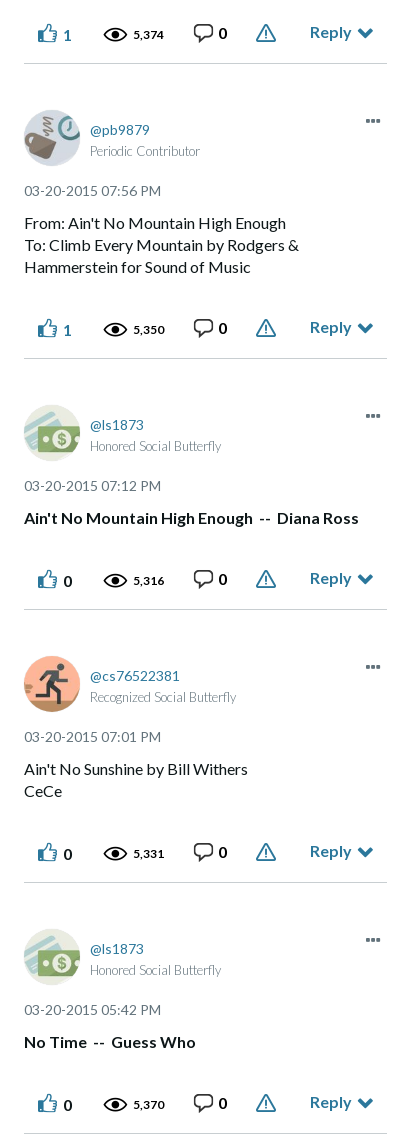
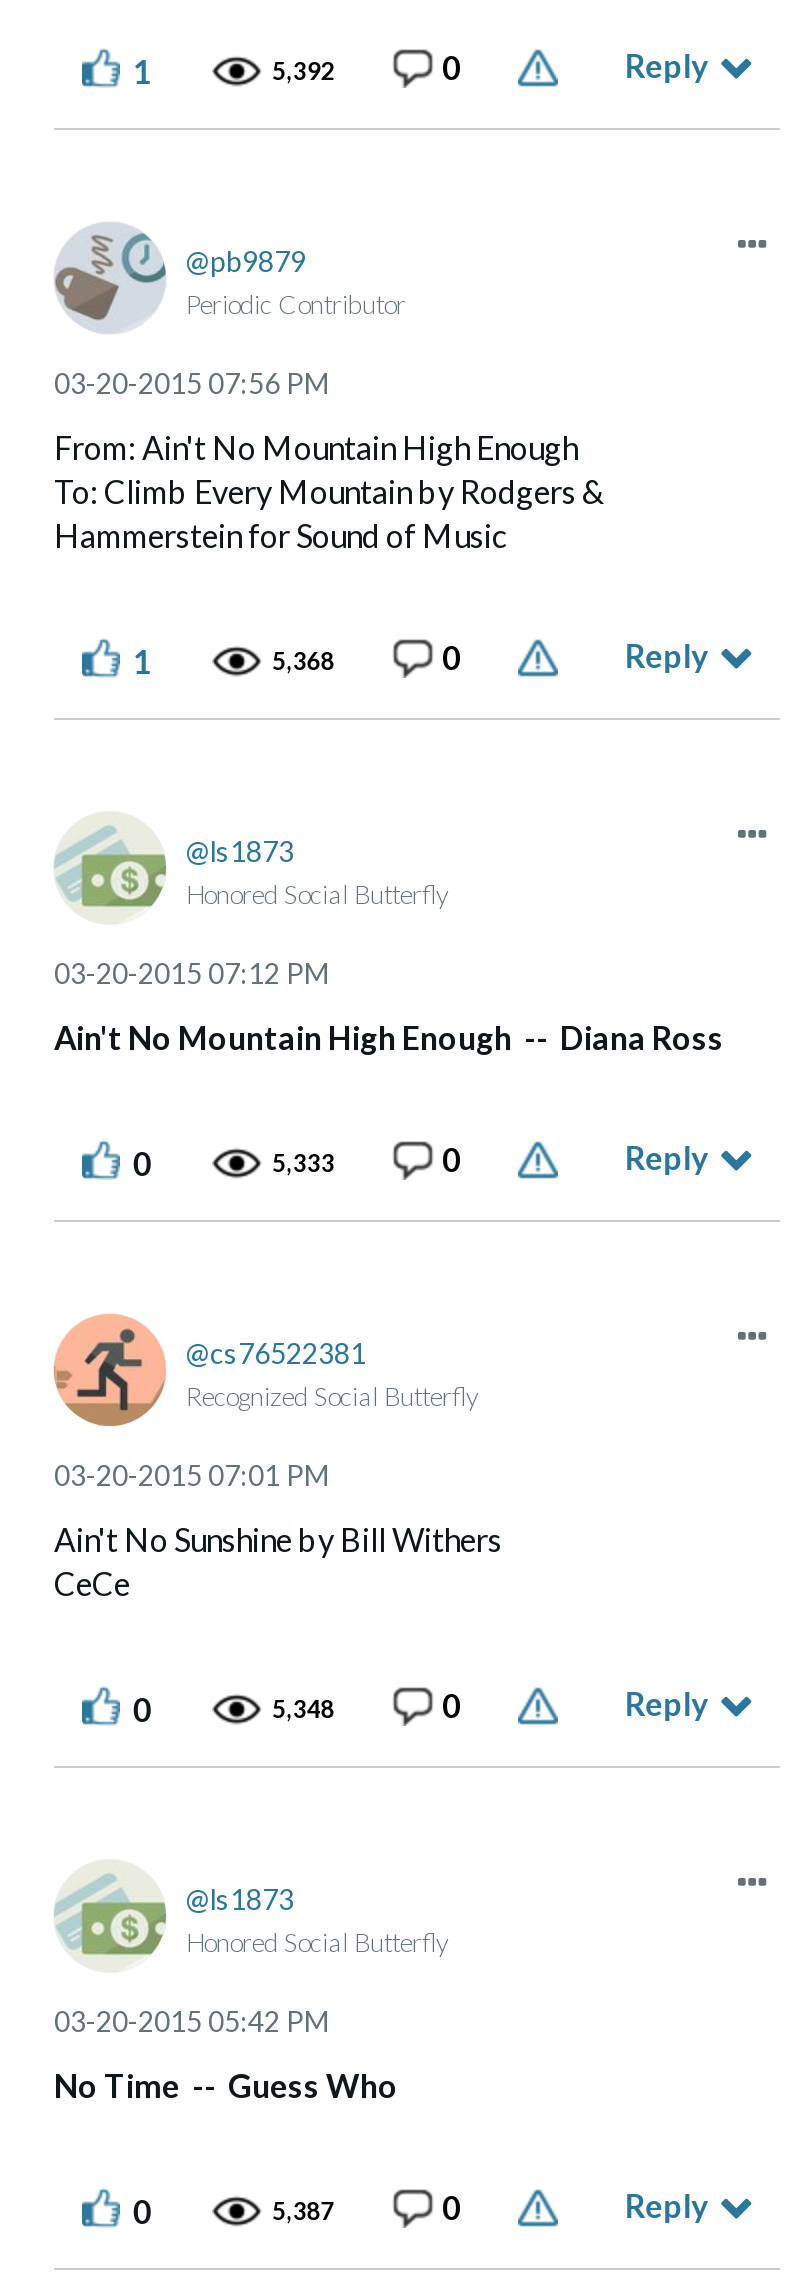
[133,27,164,42] 5,374 -> [272,55,334,85] 5,392
[133,322,164,337] 5,350 -> [272,645,334,675] 5,368
[133,573,164,588] 5,316 -> [272,1147,334,1177] 5,333
[133,846,164,861] 5,331 -> [272,1693,334,1723] 5,348
[133,1097,164,1112] 5,370 -> [272,2195,334,2225] 5,387

